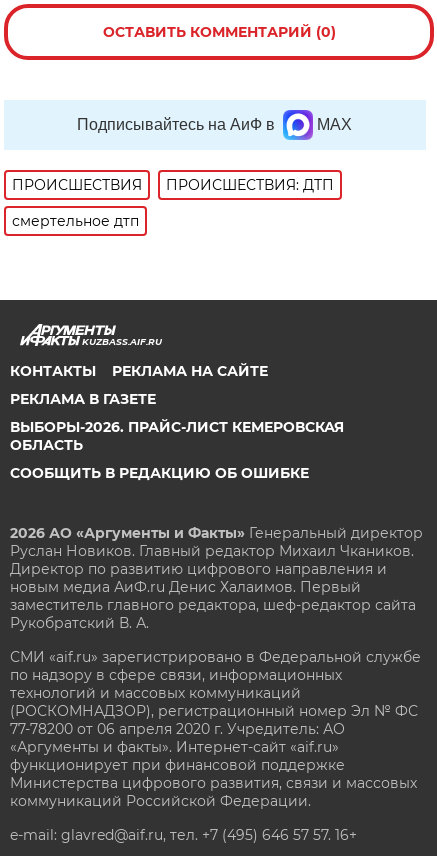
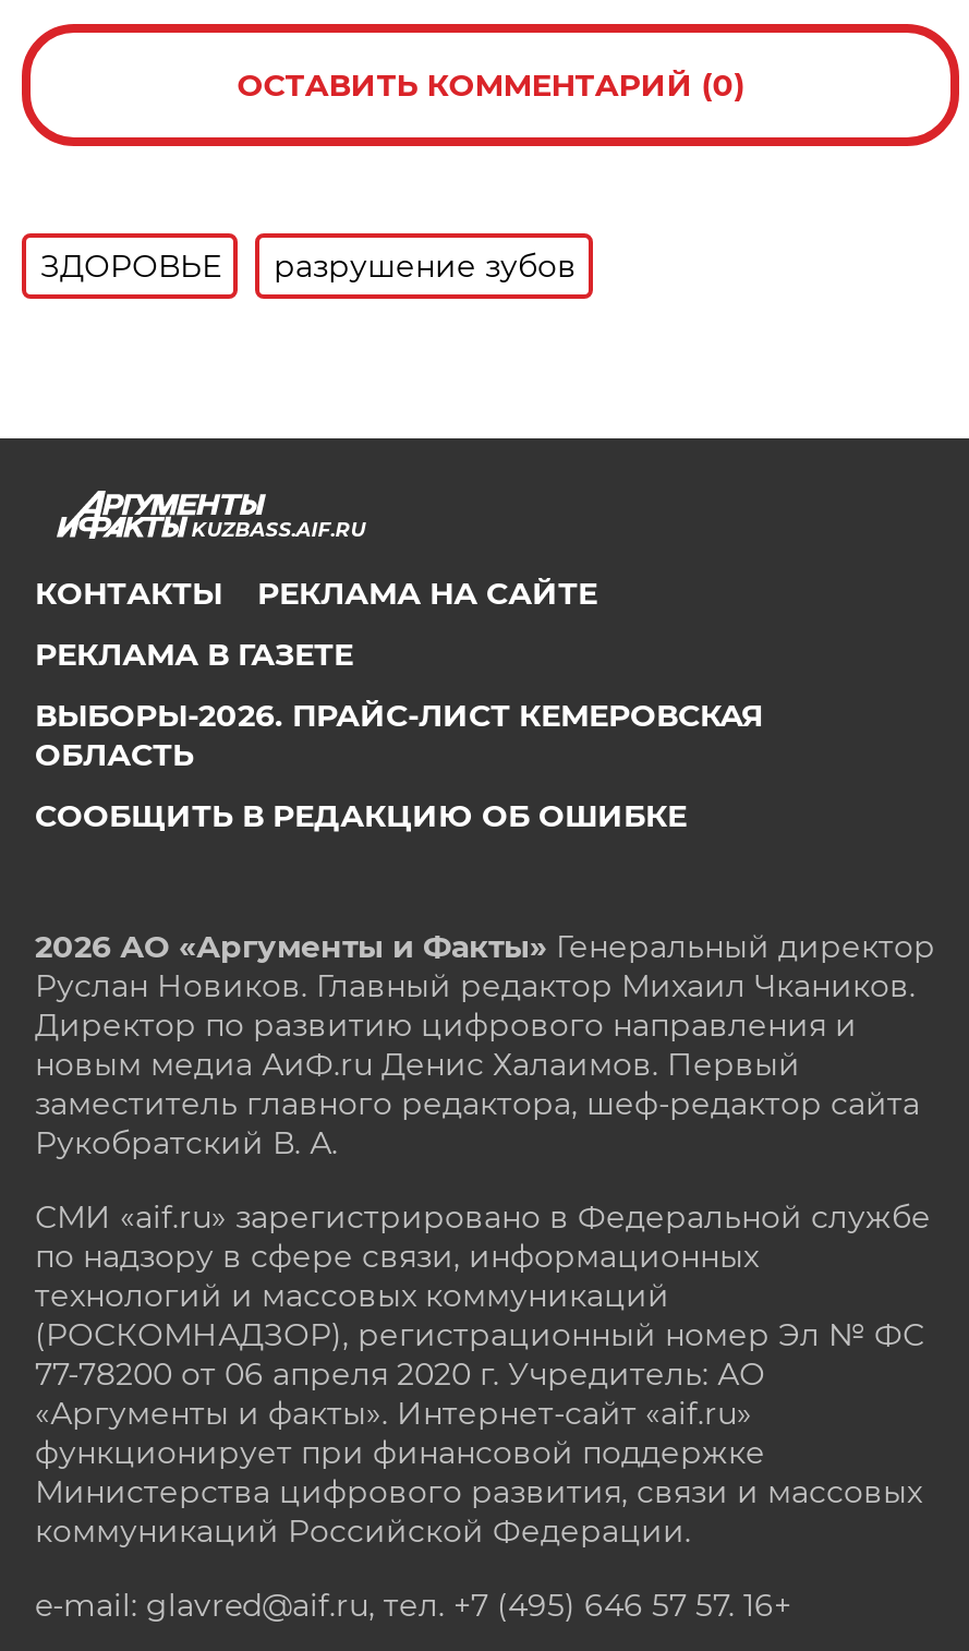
[12,116,352,230] Подписывайтесь на АиФ в | MAX | ПРОИСШЕСТВИЯ | ПРОИСШЕСТВИЯ: ДТП | смертельное дтп -> [40,246,576,286] ЗДОРОВЬЕ | разрушение зубов

